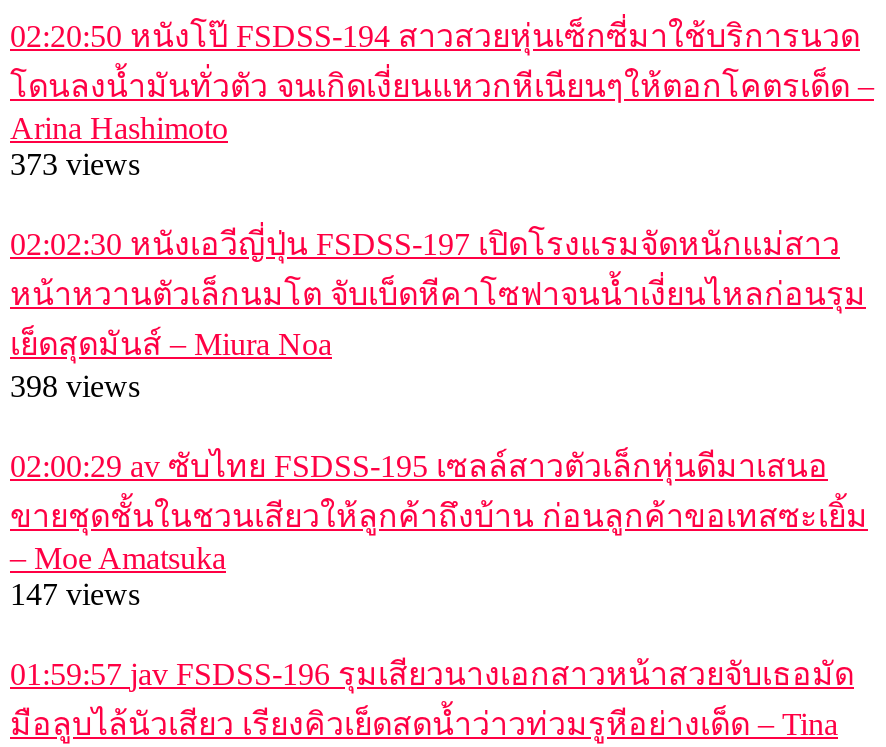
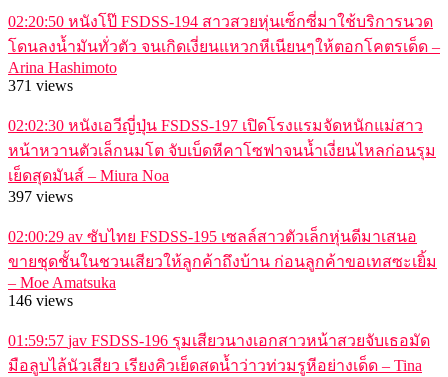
[10,147,140,181] 373 views -> [8,77,73,94] 371 views
[10,369,140,403] 398 views -> [8,188,73,205] 397 views
[10,577,140,611] 147 views -> [8,292,73,309] 146 views

